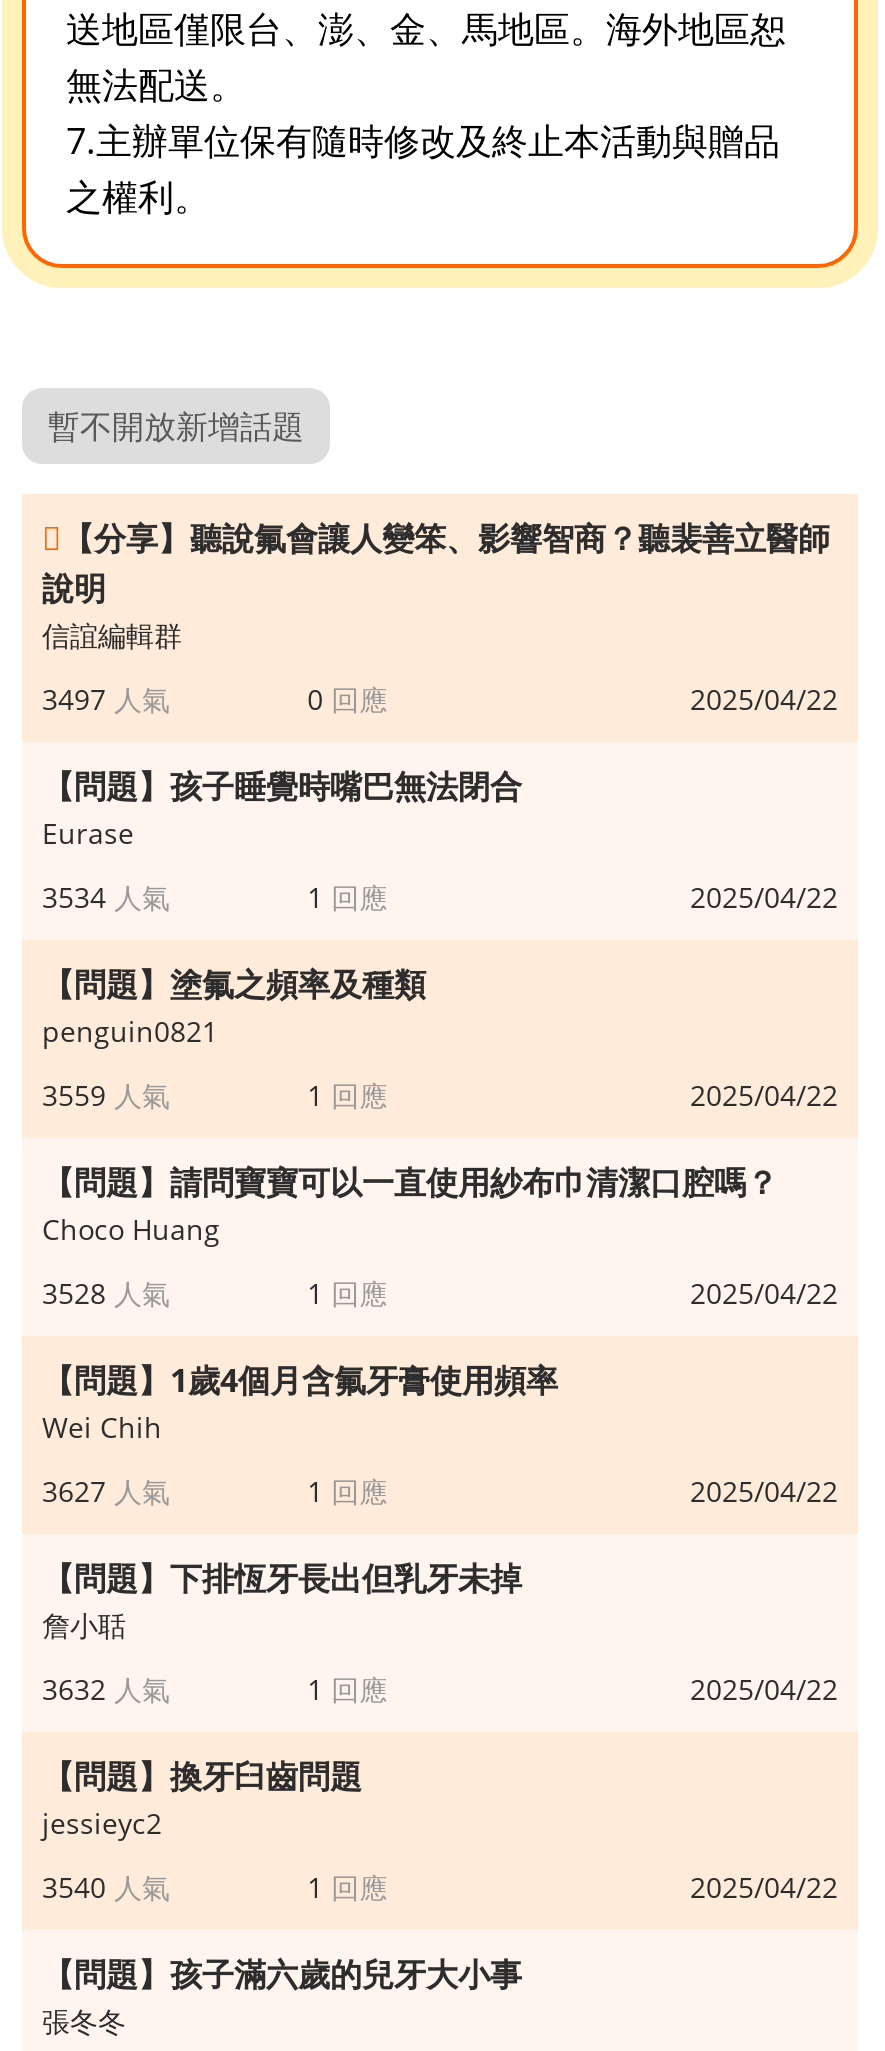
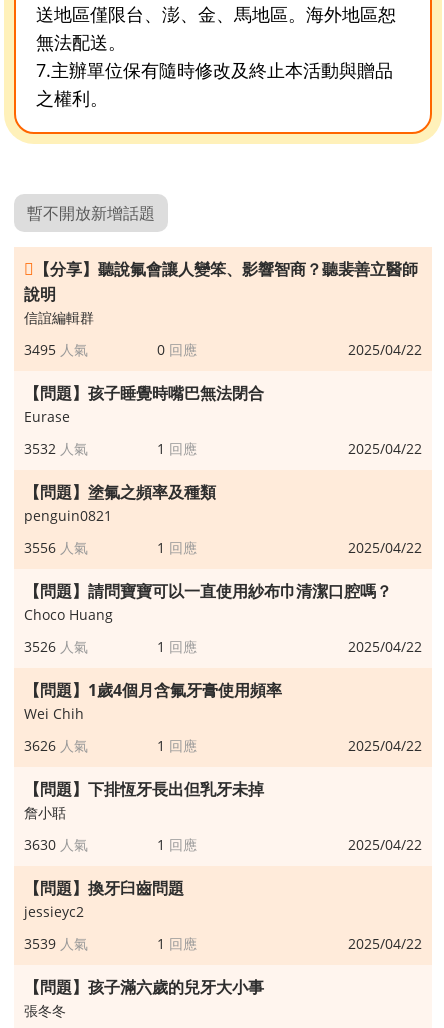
[42,681,106,719] 3497 -> [24,340,56,359] 3495
[42,879,106,917] 3534 -> [24,439,56,458] 3532
[42,1077,106,1115] 3559 -> [24,538,56,557] 3556
[42,1275,106,1313] 3528 -> [24,637,56,656] 3526
[42,1473,106,1511] 3627 -> [24,736,56,755] 3626
[42,1671,106,1709] 3632 -> [24,835,56,854] 3630
[42,1869,106,1907] 3540 -> [24,934,56,953] 3539

